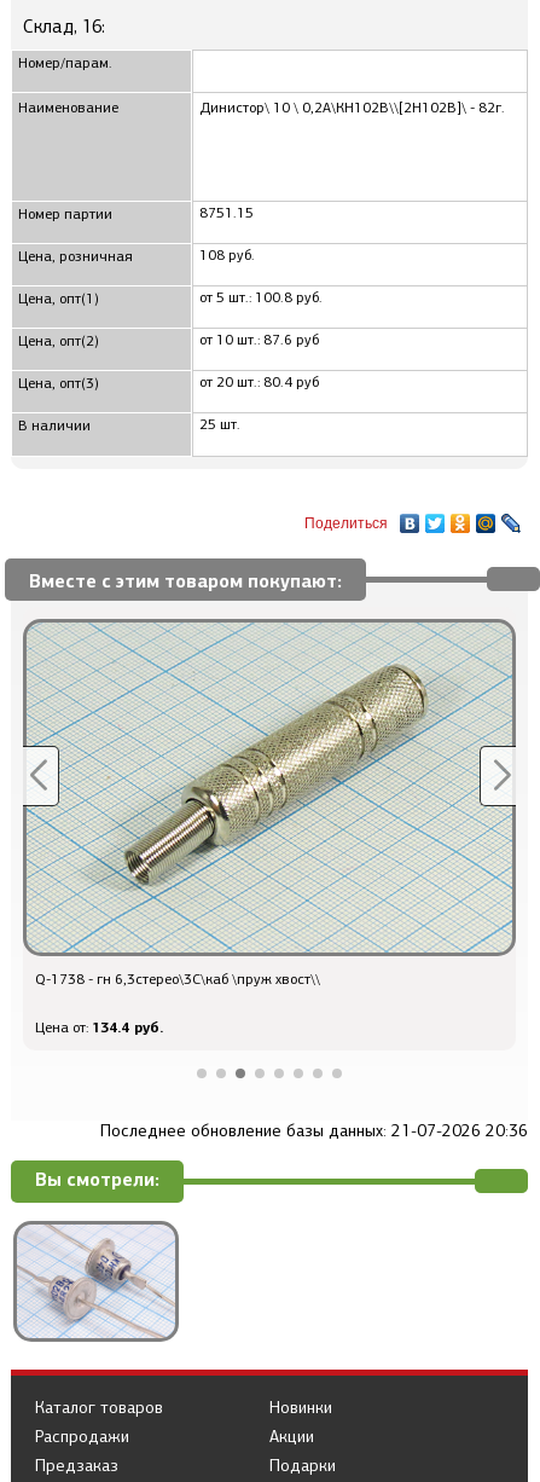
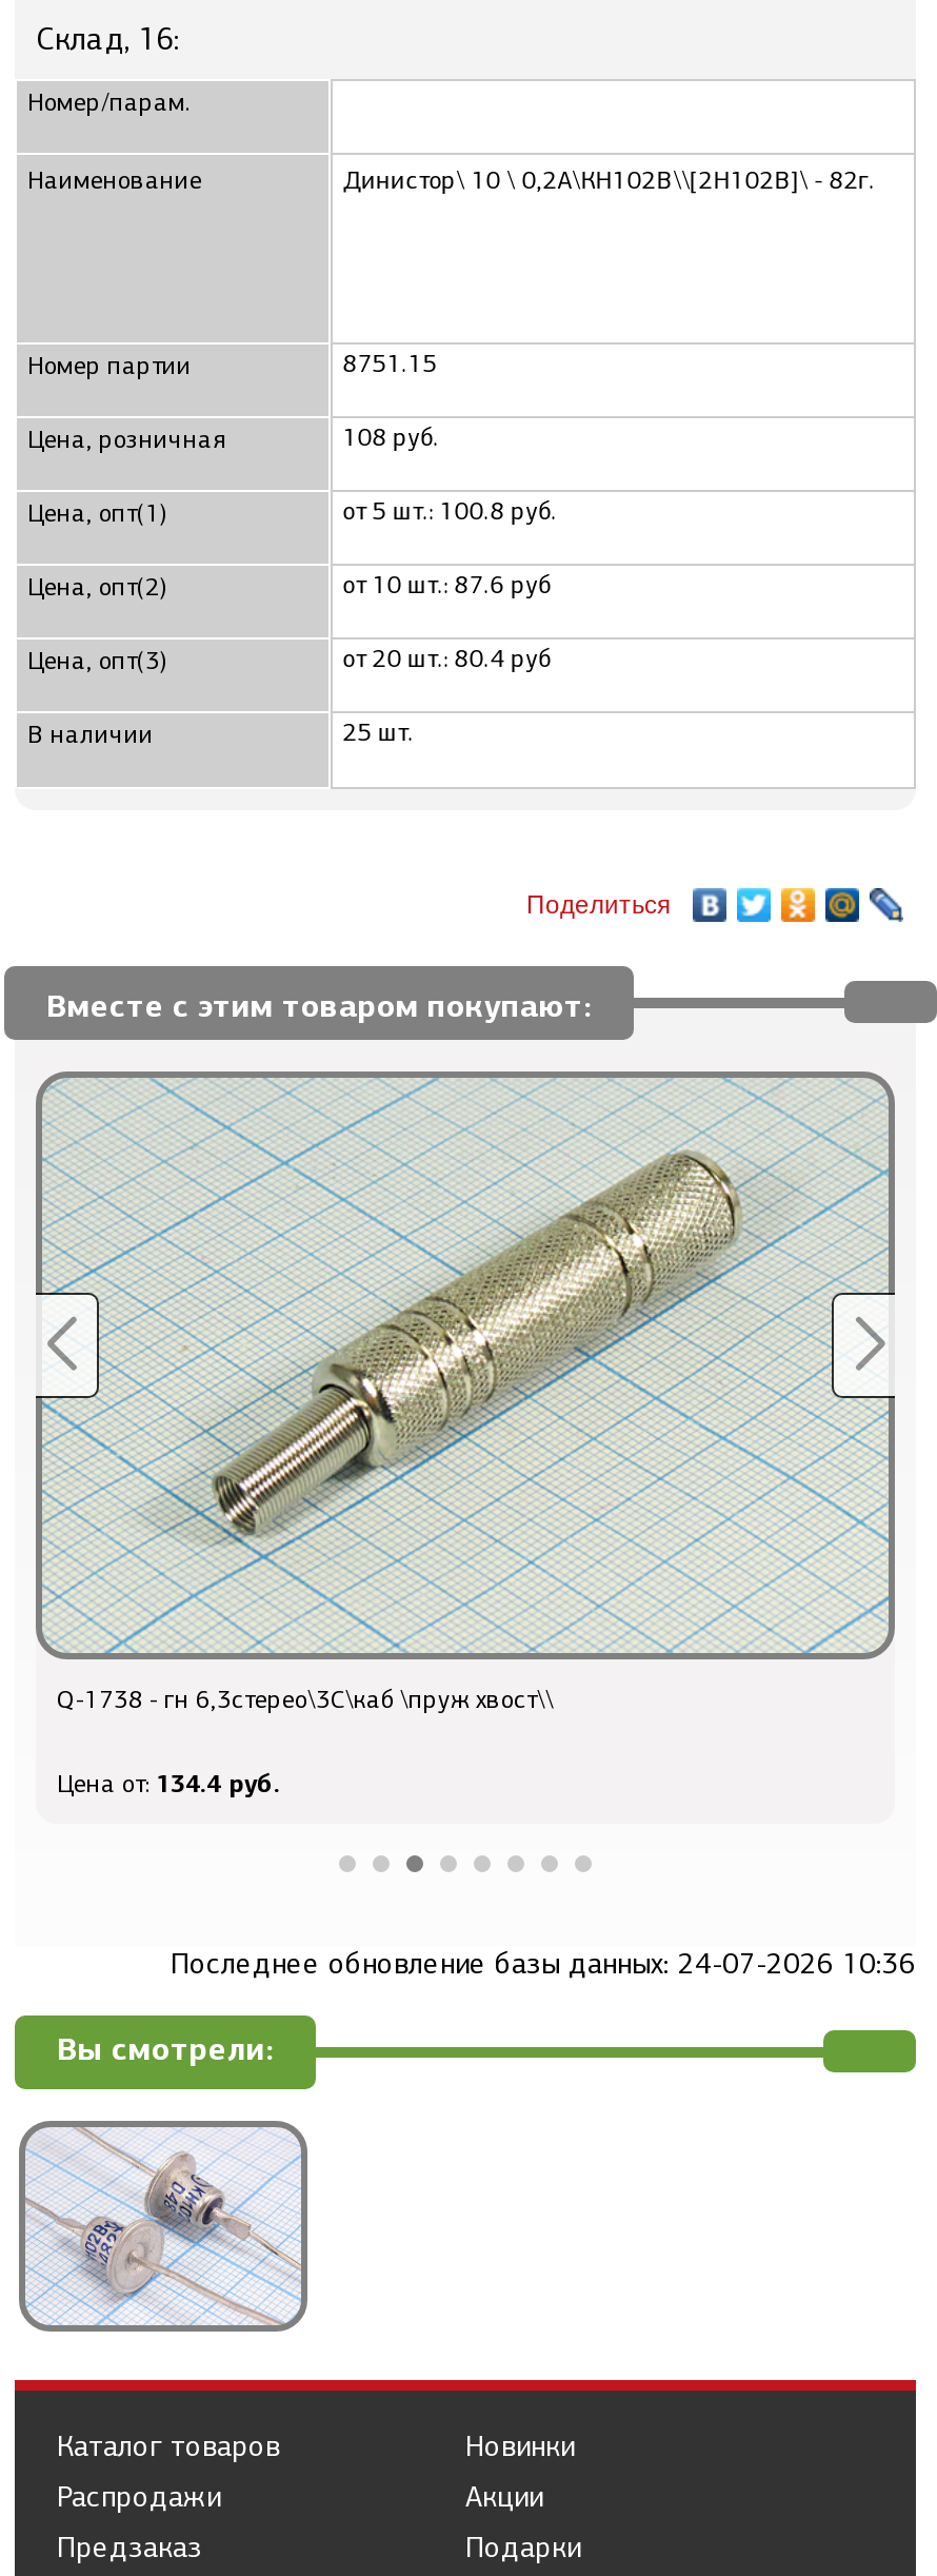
[100,1121,528,1141] Последнее обновление базы данных: 21-07-2026 20:36 -> [171,1946,916,1982] Последнее обновление базы данных: 24-07-2026 10:36

